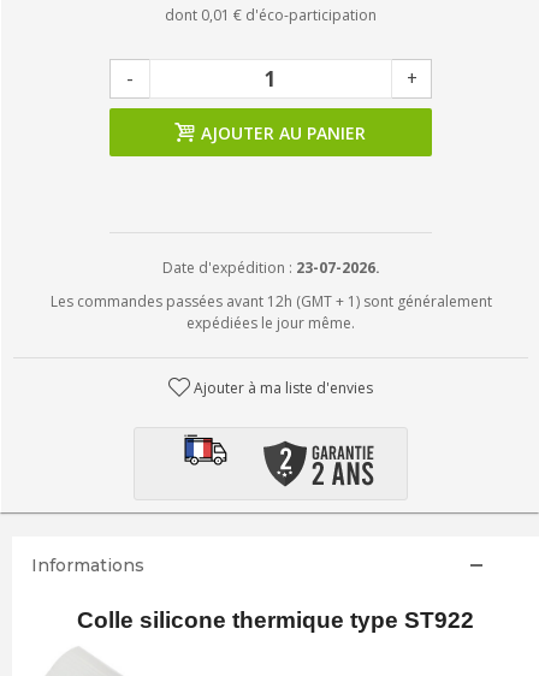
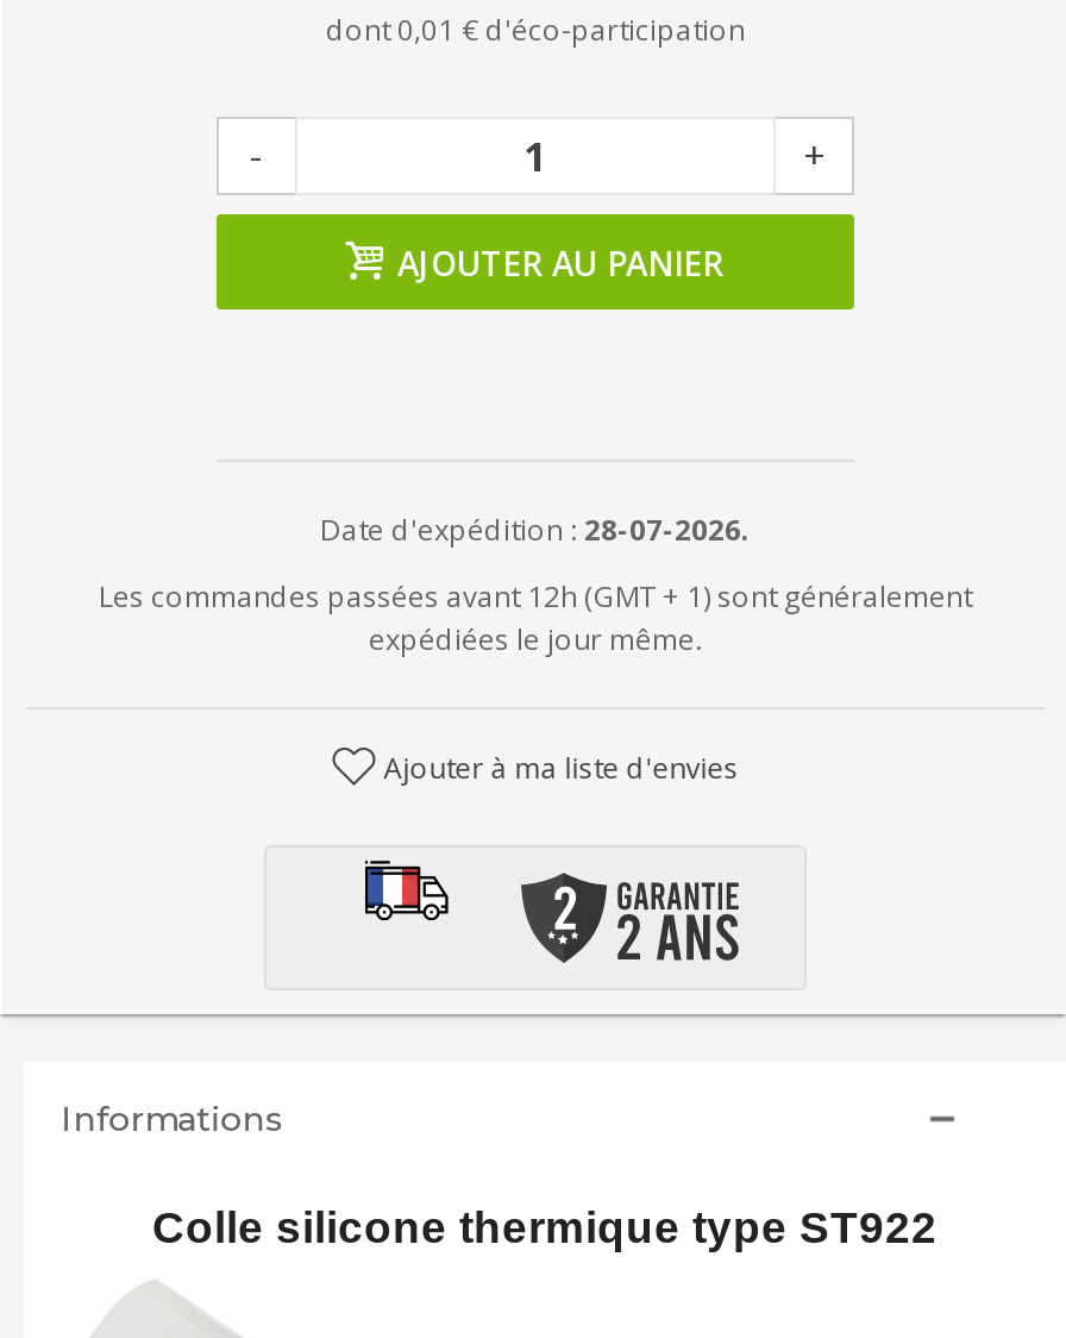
[162,257,380,278] Date d'expédition : 23-07-2026. -> [320,509,751,550] Date d'expédition : 28-07-2026.

